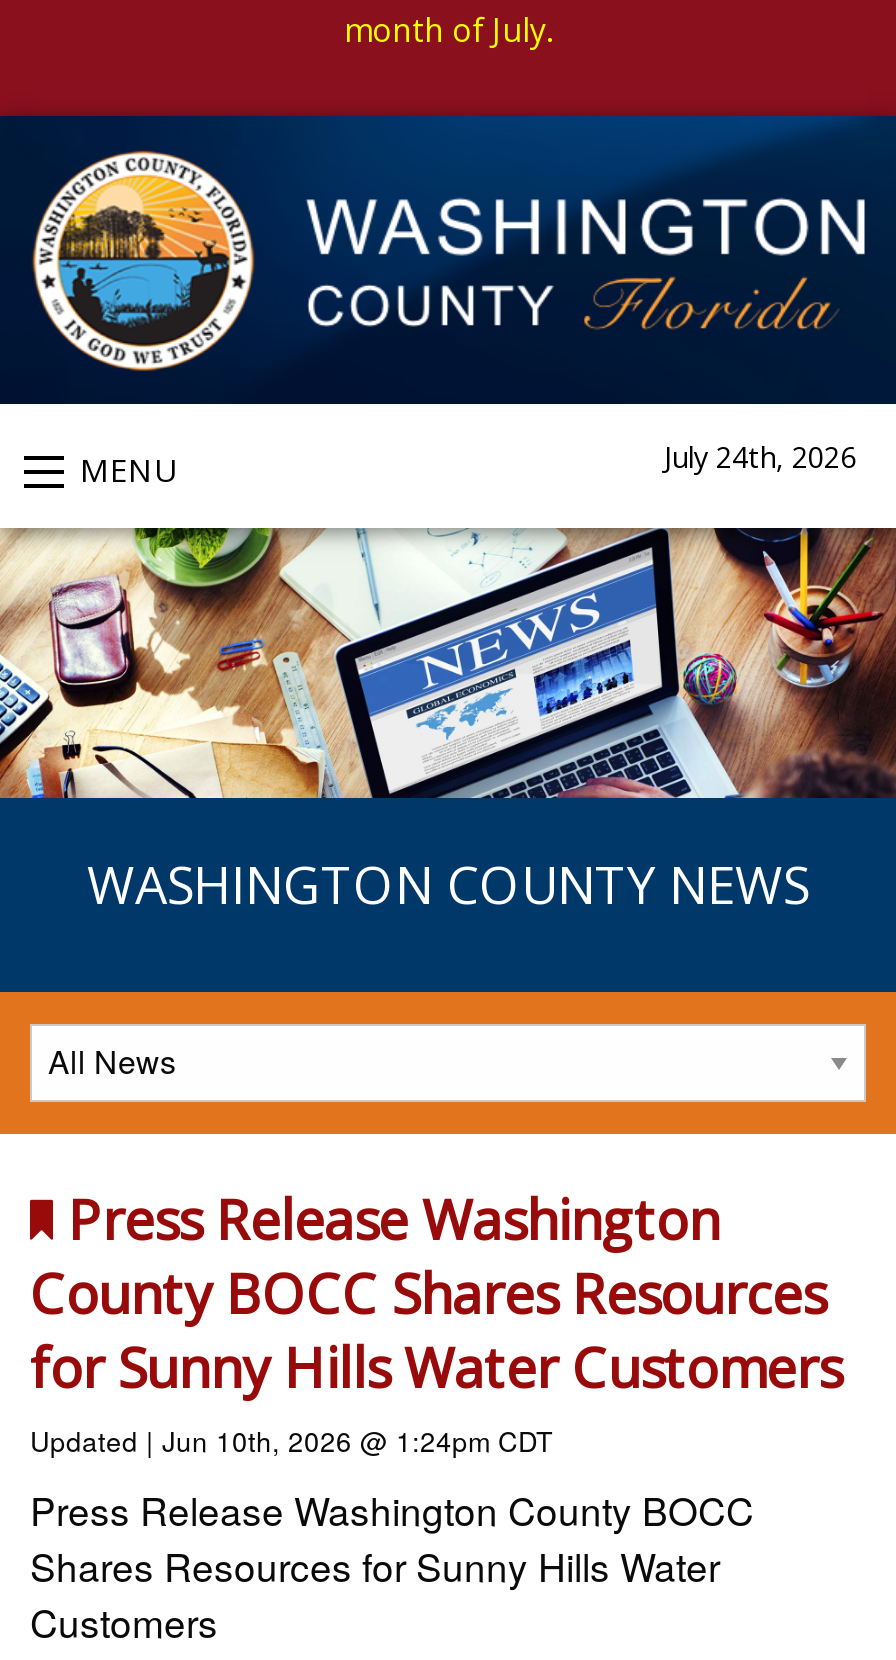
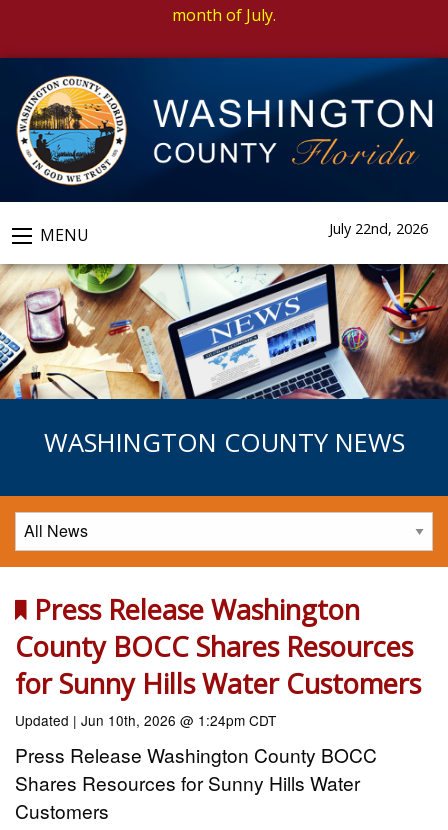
[664,437,880,475] July 24th, 2026 -> [329,219,440,238] July 22nd, 2026

